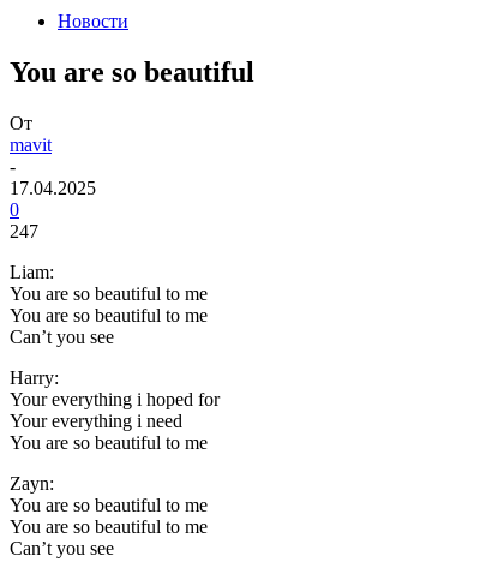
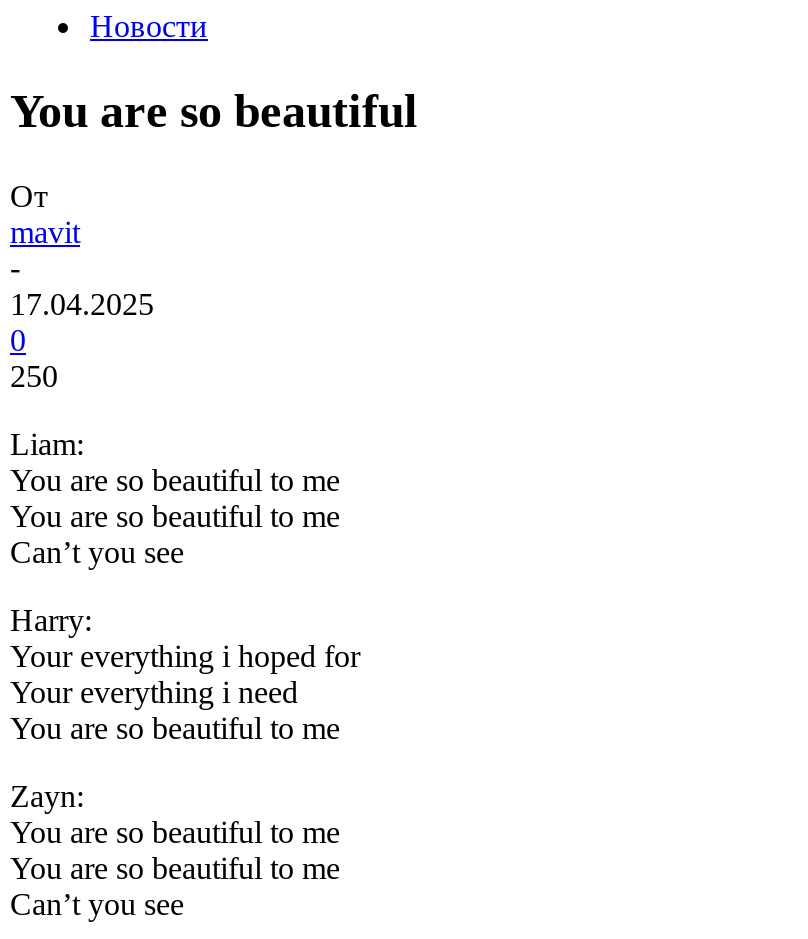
[10,221,38,241] 247 -> [10,359,58,393] 250

